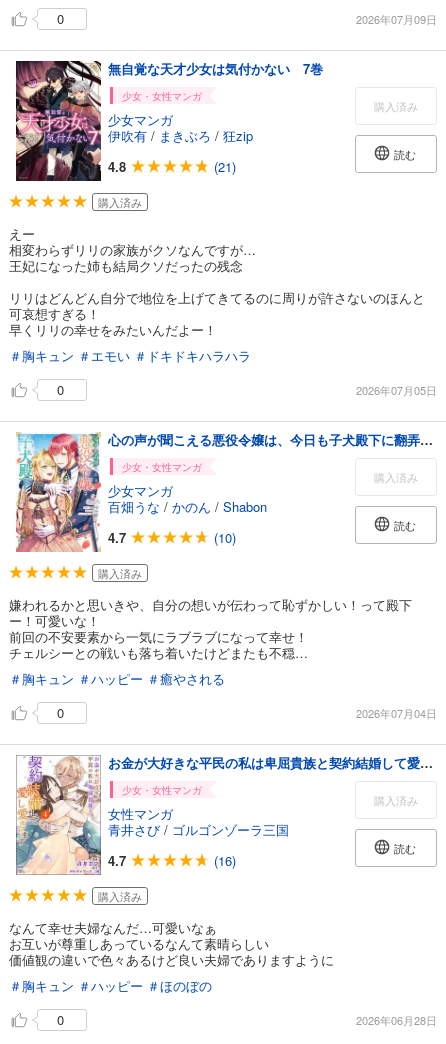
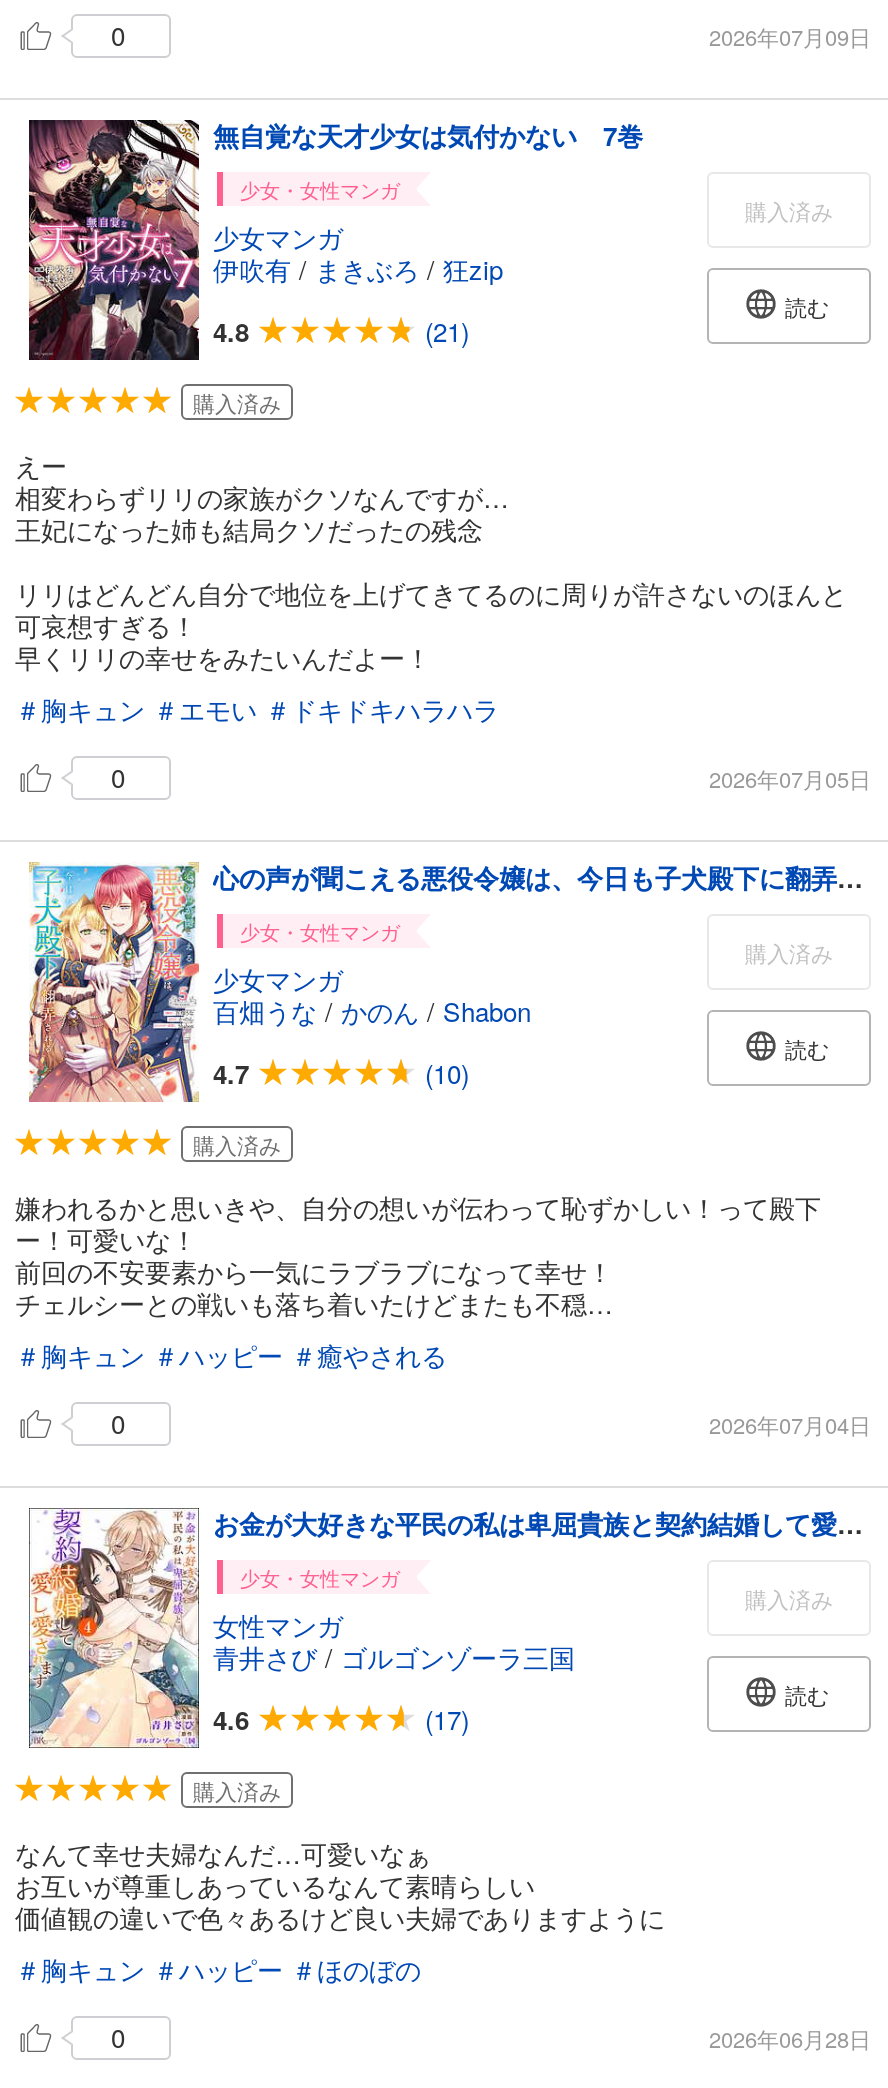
[108,851,126,870] 4.7 -> [213,1700,249,1738] 4.6
[214,851,236,870] (16) -> [425,1700,469,1738] (17)

